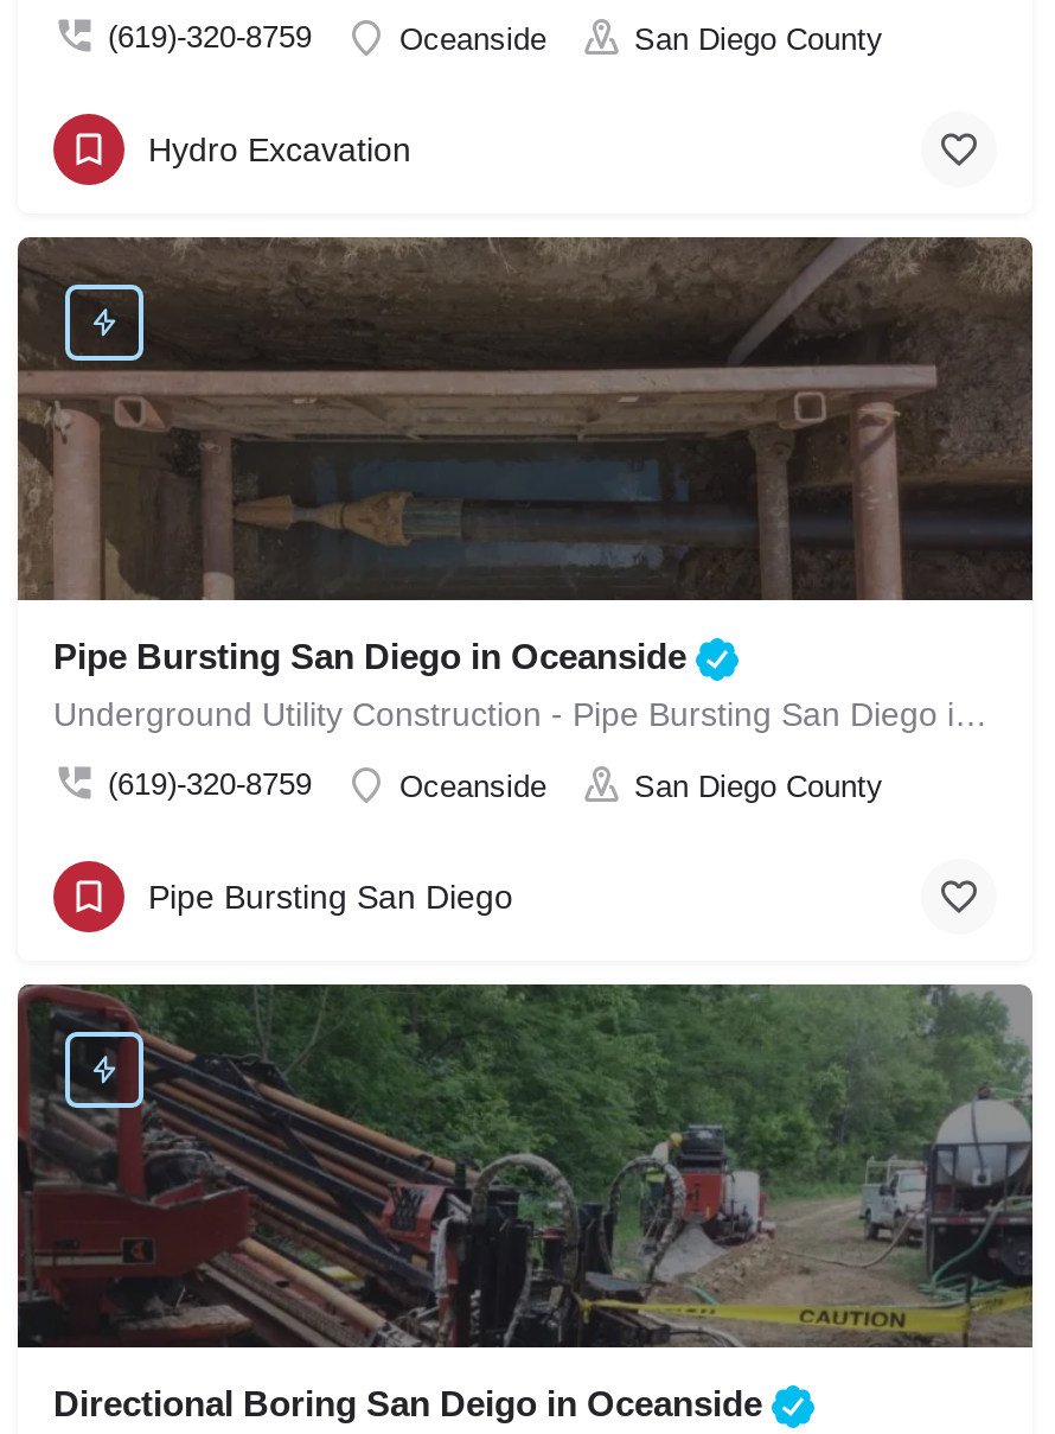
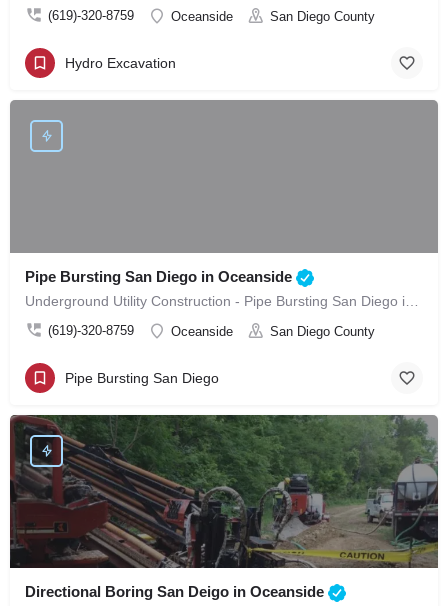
[18,237,1032,600] [image] -> none

